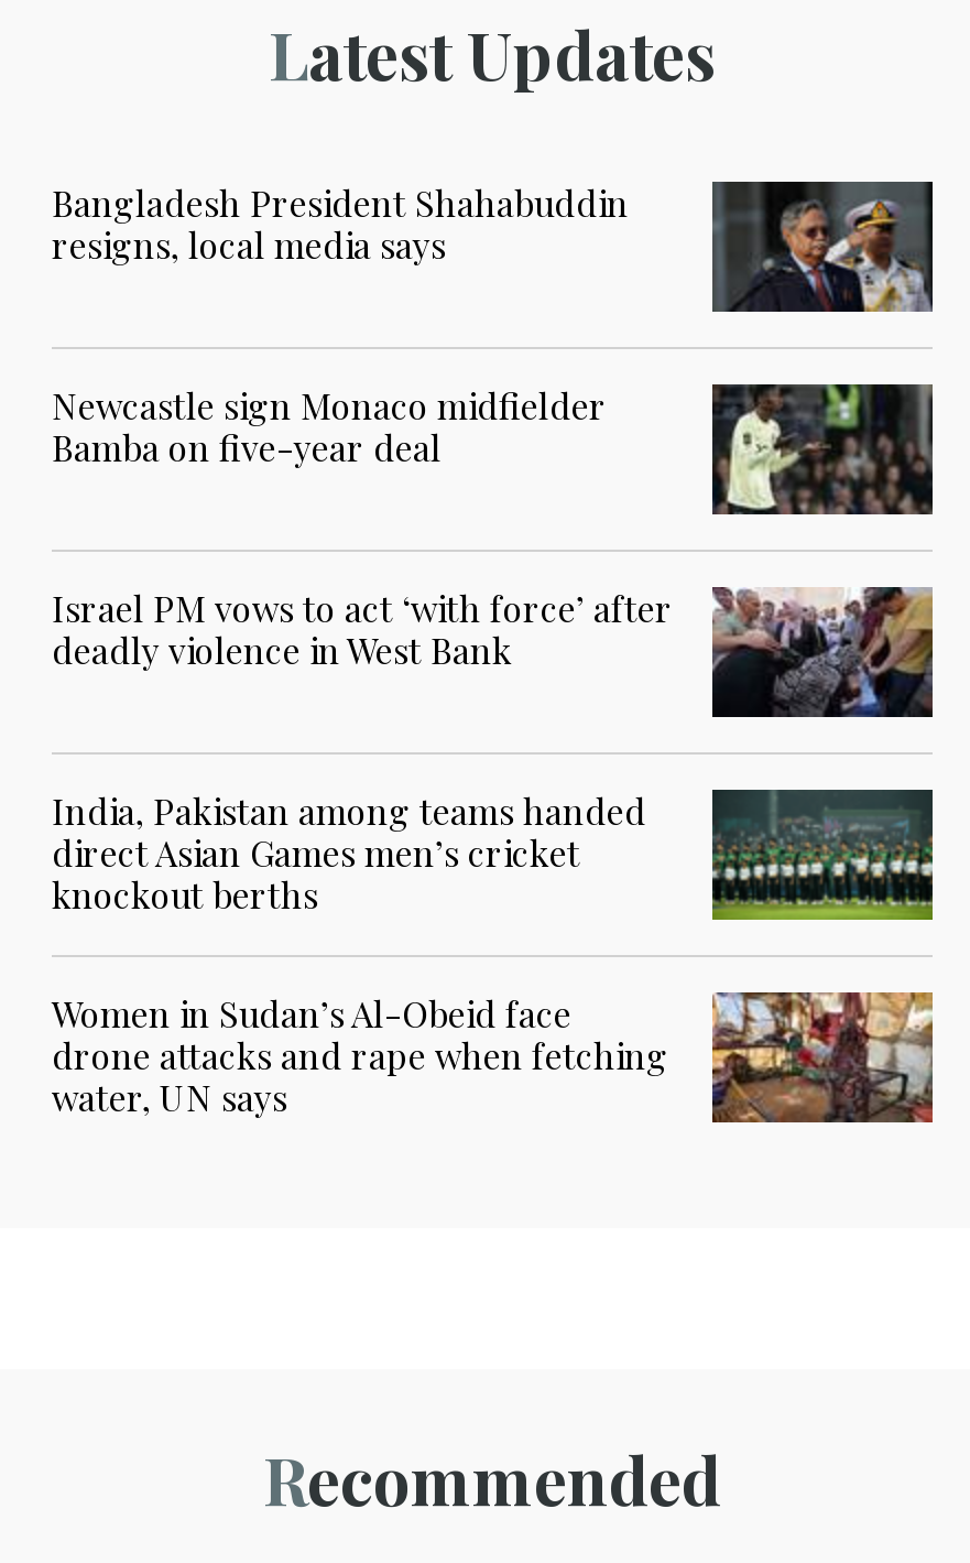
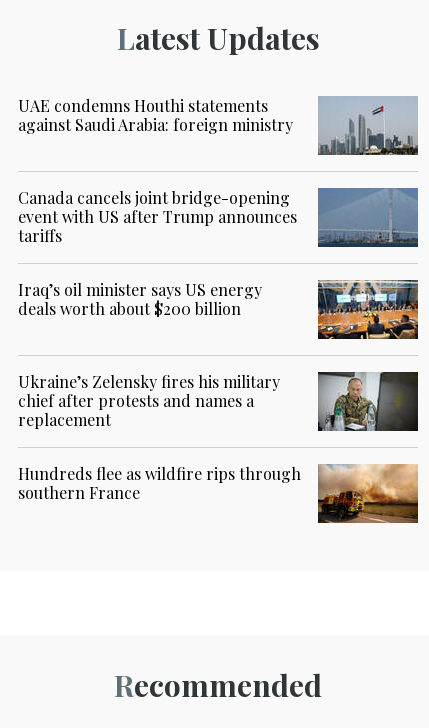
[52,180,935,312] [image] | Bangladesh President Shahabuddin | resigns, local media says -> [18,95,418,155] [image] | UAE condemns Houthi statements | against Saudi Arabia: foreign ministry
[52,383,607,471] Newcastle sign Monaco midfielder | Bamba on five-year deal -> [18,187,297,246] Canada cancels joint bridge-opening | event with US after Trump announces | tariffs
[710,382,935,517] [image] -> [317,187,419,247] [image]
[52,586,673,674] Israel PM vows to act ‘with force’ after | deadly violence in West Bank -> [18,279,262,319] Iraq’s oil minister says US energy | deals worth about $200 billion
[710,587,935,719] [image] -> [317,280,419,340] [image]
[52,788,935,922] [image] | India, Pakistan among teams handed | direct Asian Games men’s cricket | knockout berths -> [18,371,419,432] [image] | Ukraine’s Zelensky fires his military | chief after protests and names a | replacement
[52,990,935,1125] [image] | Women in Sudan’s Al-Obeid face | drone attacks and rape when fetching | water, UN says -> [18,463,419,524] [image] | Hundreds flee as wildfire rips through | southern France

